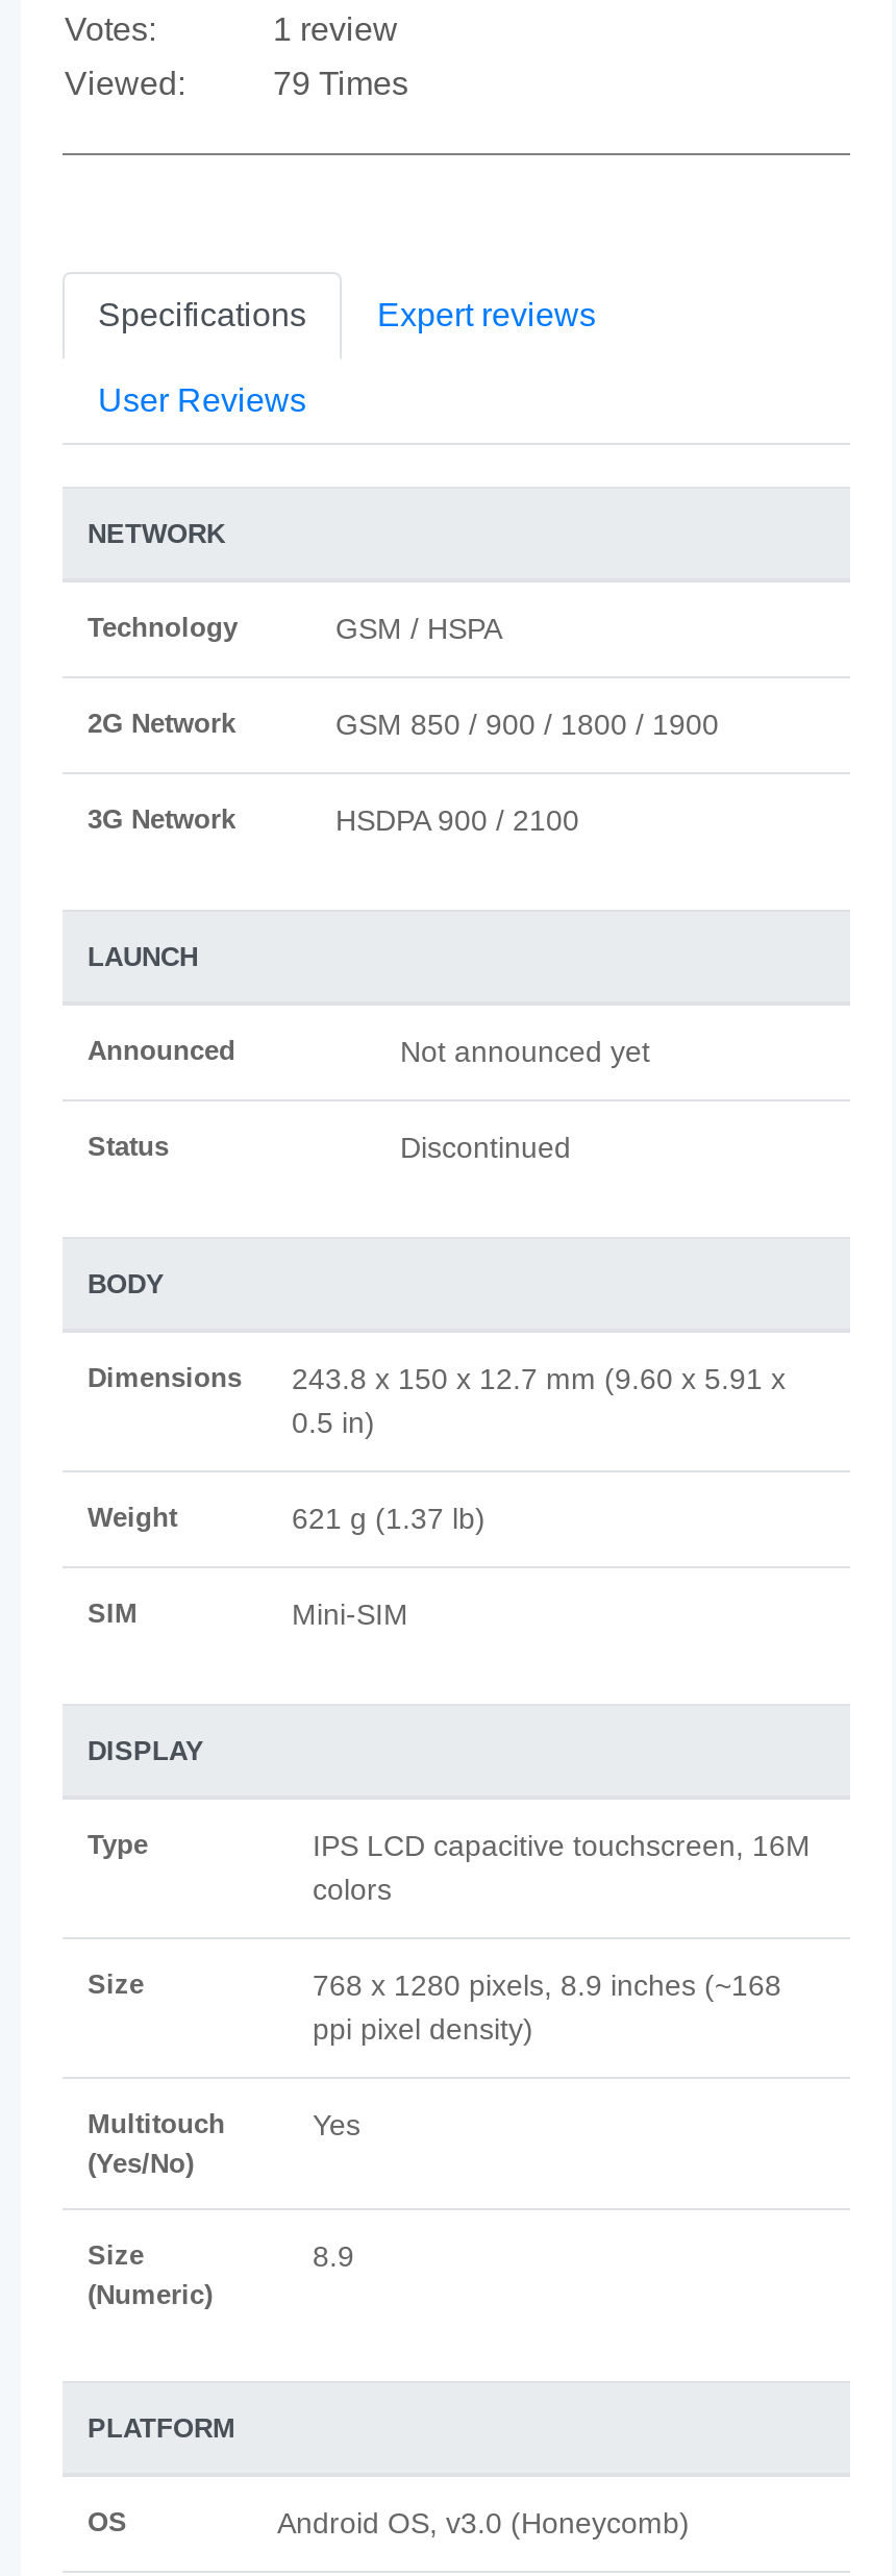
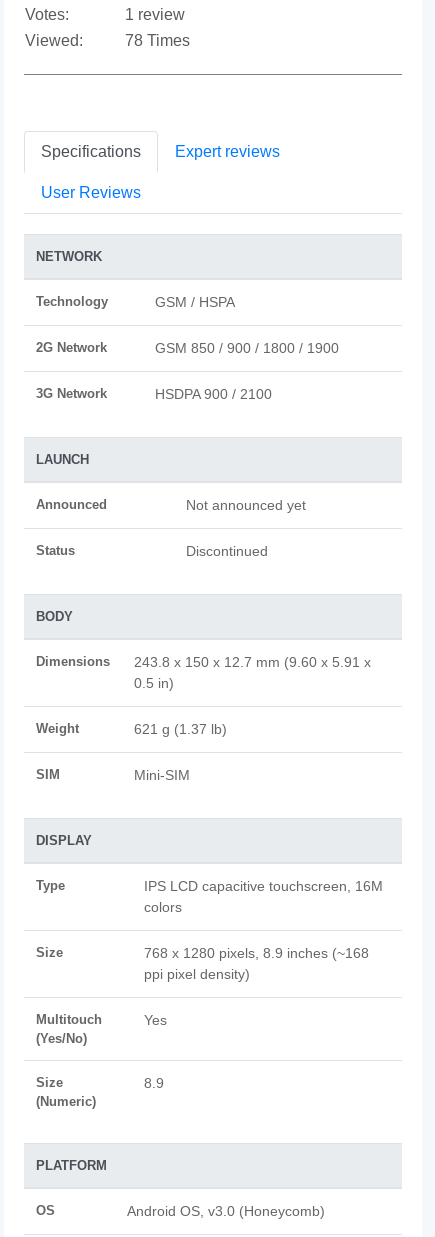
[273,66,408,101] 79 Times -> [125,32,190,49] 78 Times

